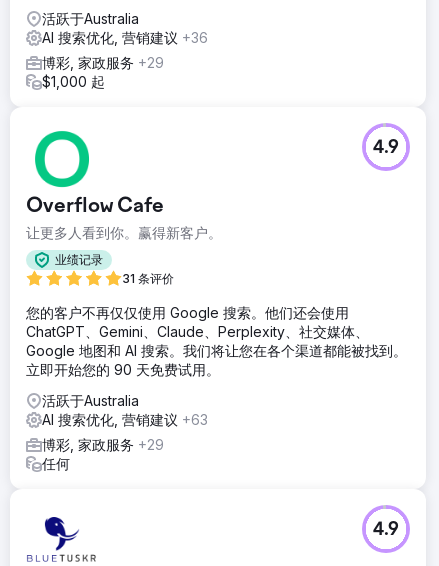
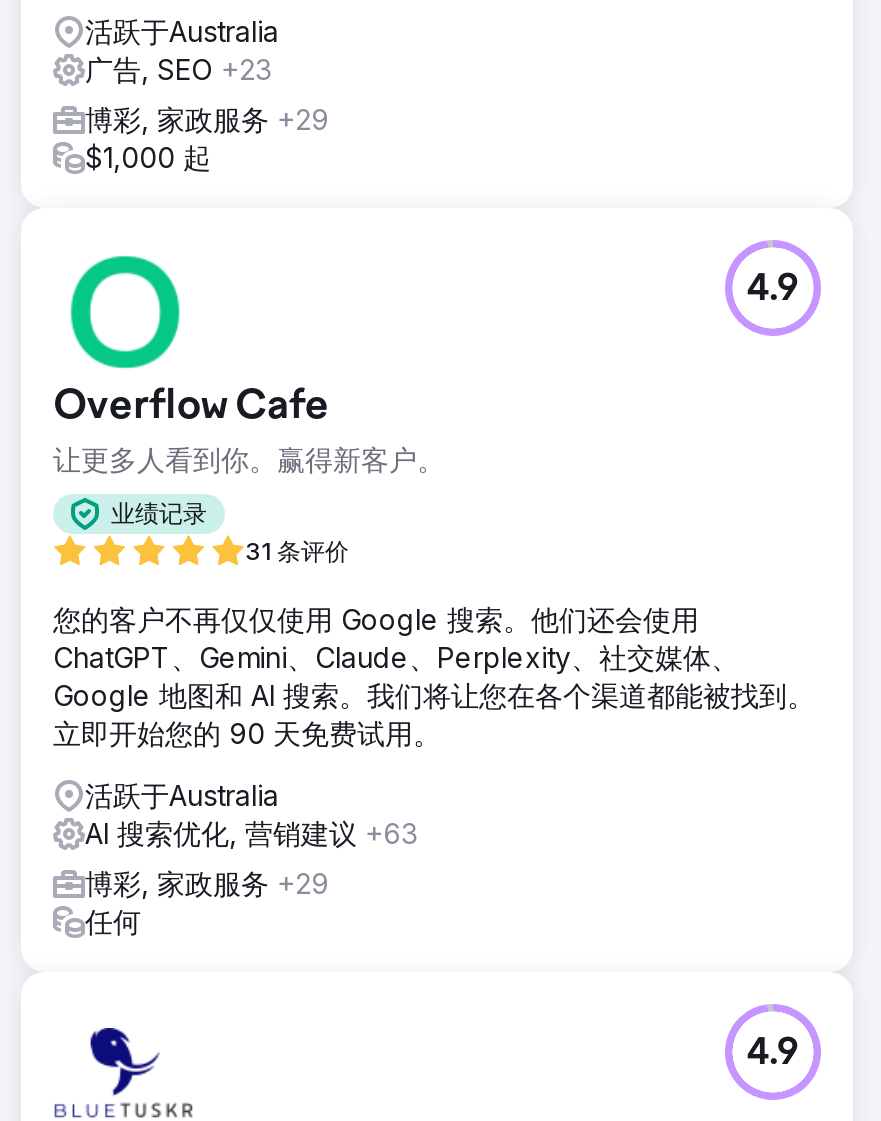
[42,29,208,46] AI 搜索优化, 营销建议+36 -> [85,51,271,85] 广告, SEO +23

